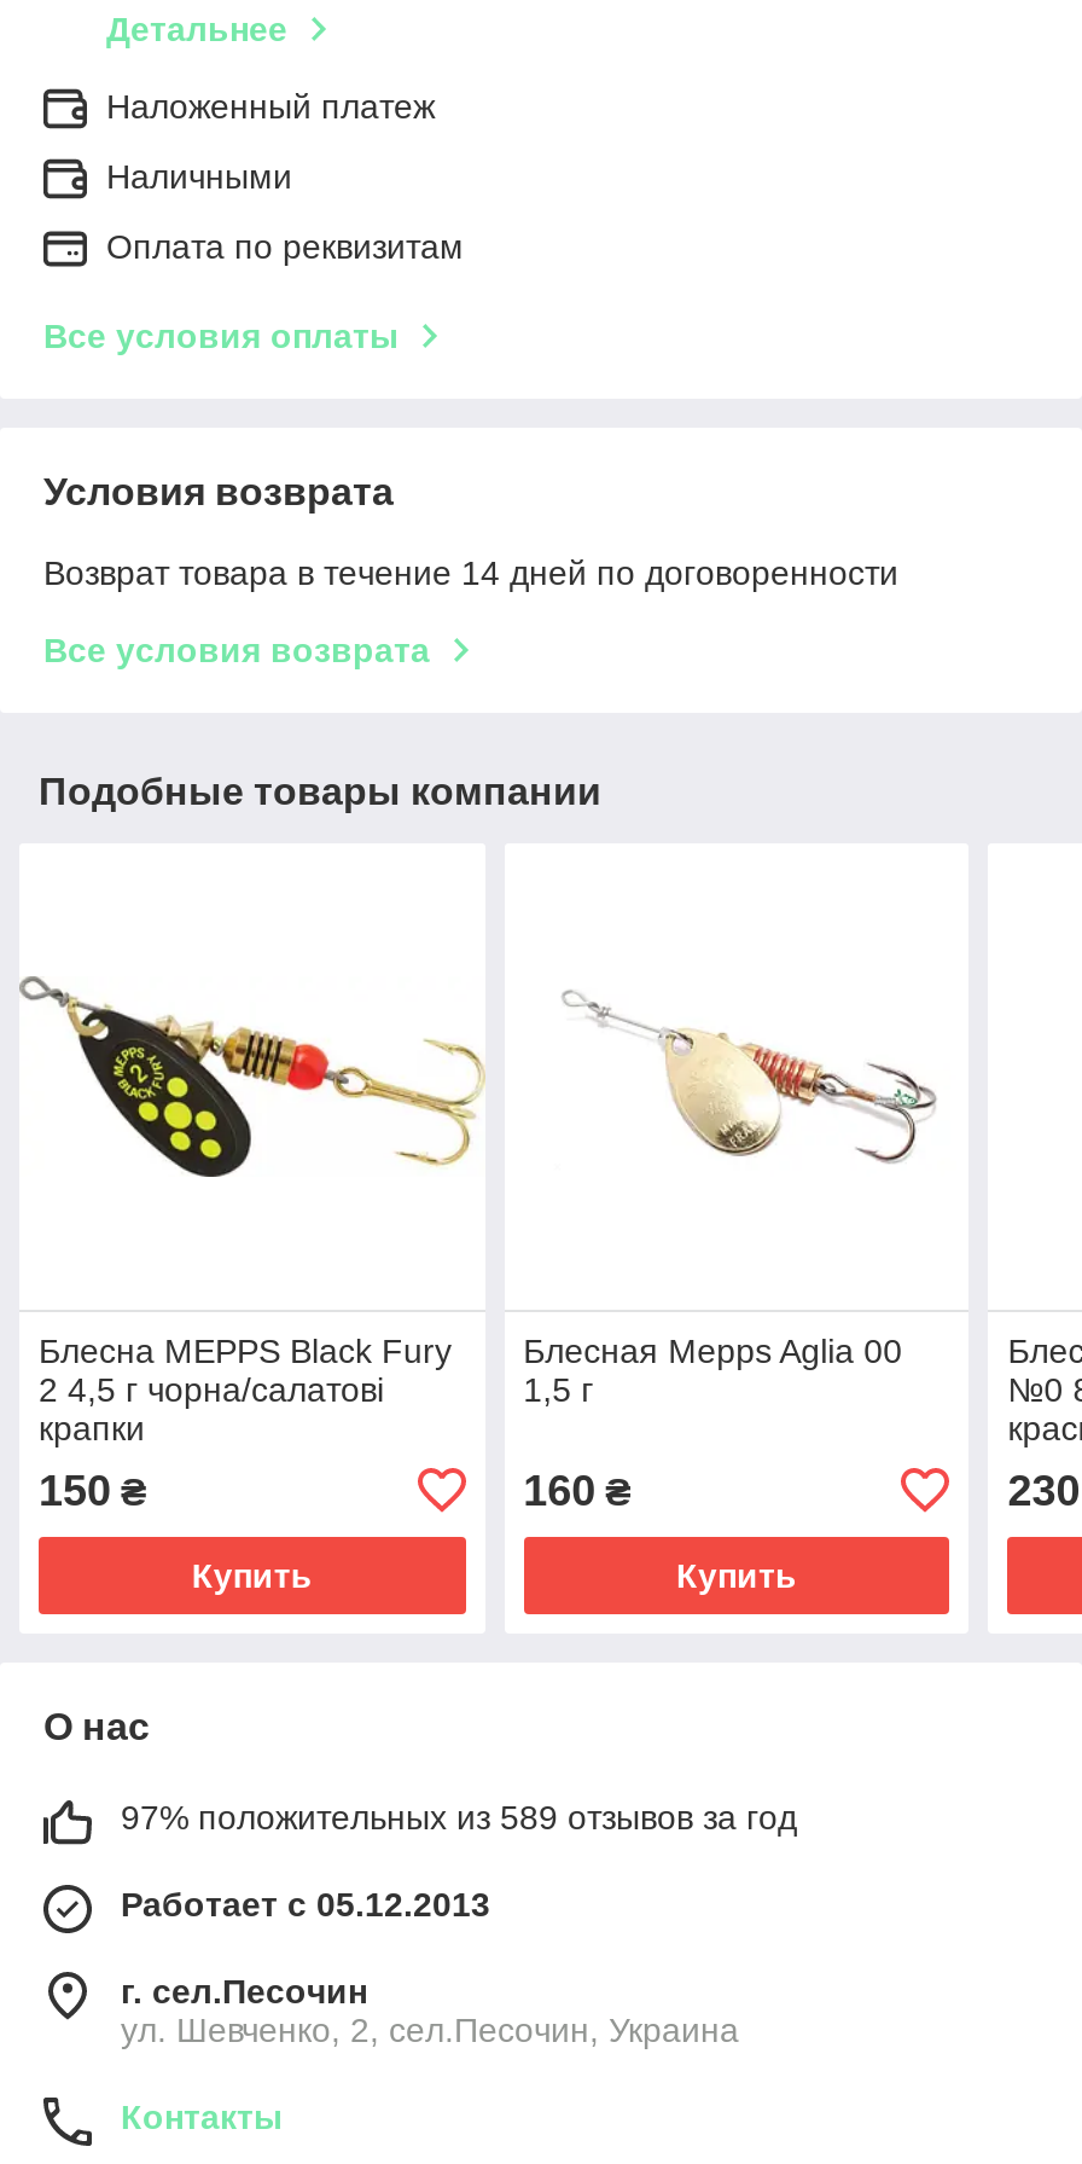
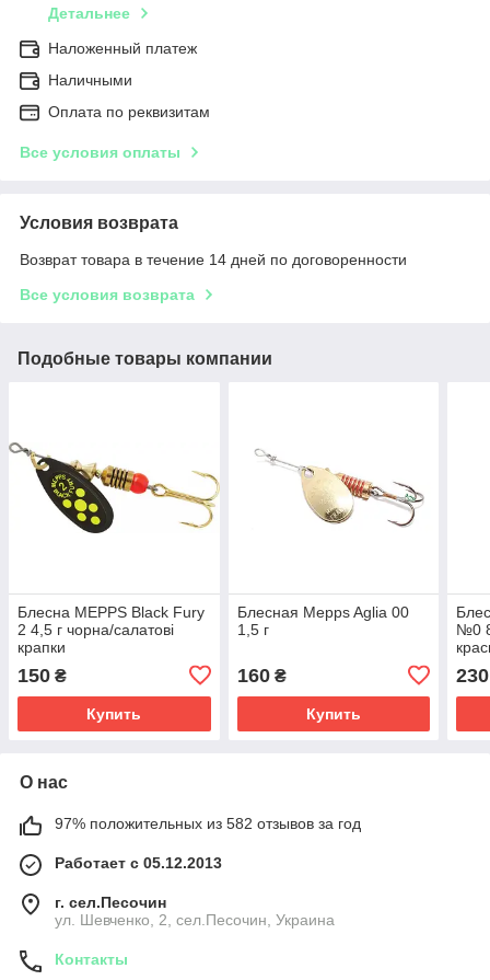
[121,1797,797,1836] 97% положительных из 589 отзывов за год -> [55,814,361,832] 97% положительных из 582 отзывов за год

